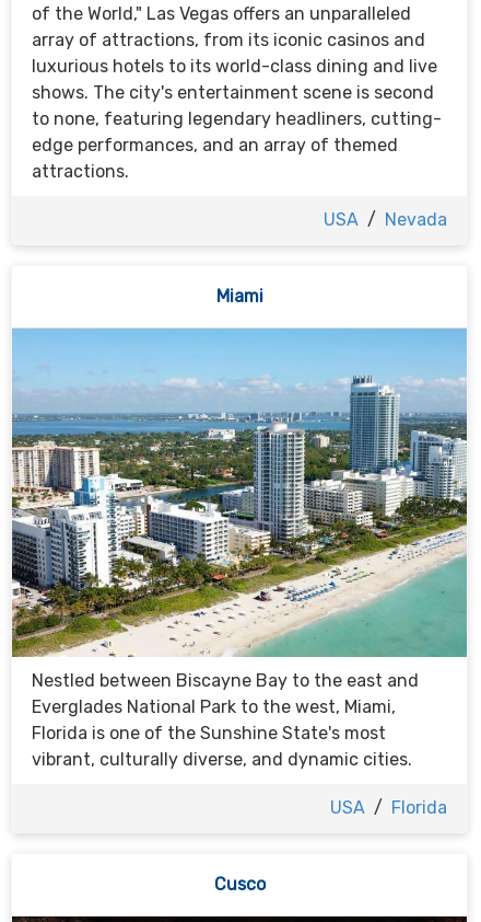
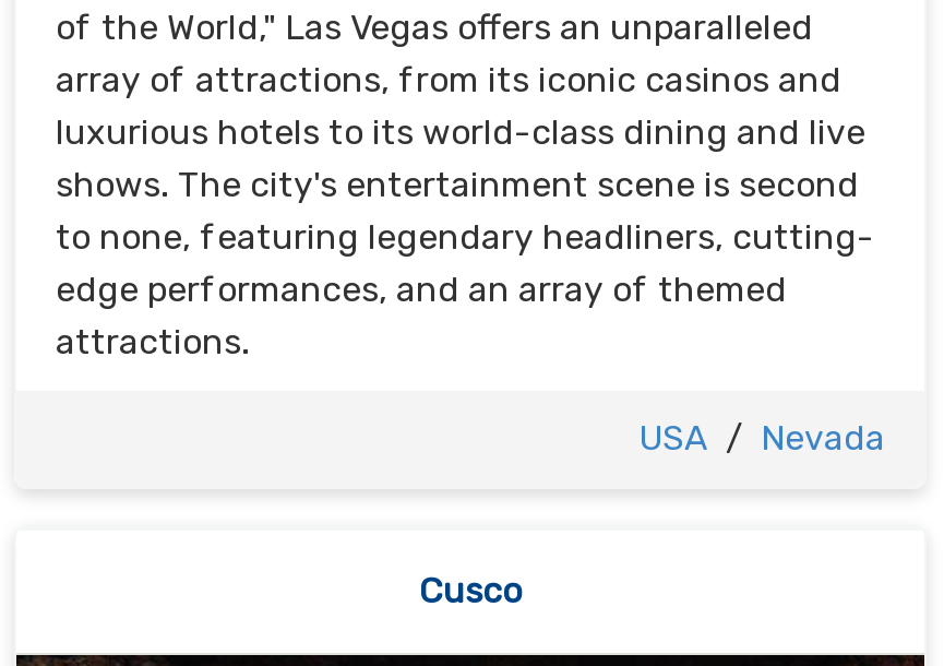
[216,286,263,307] Miami -> none
[11,327,468,818] [image] | Nestled between Biscayne Bay to the east and | Everglades National Park to the west, Miami, | Florida is one of the Sunshine State's most | vibrant, culturally diverse, and dynamic cities. | USA / Florida -> none

